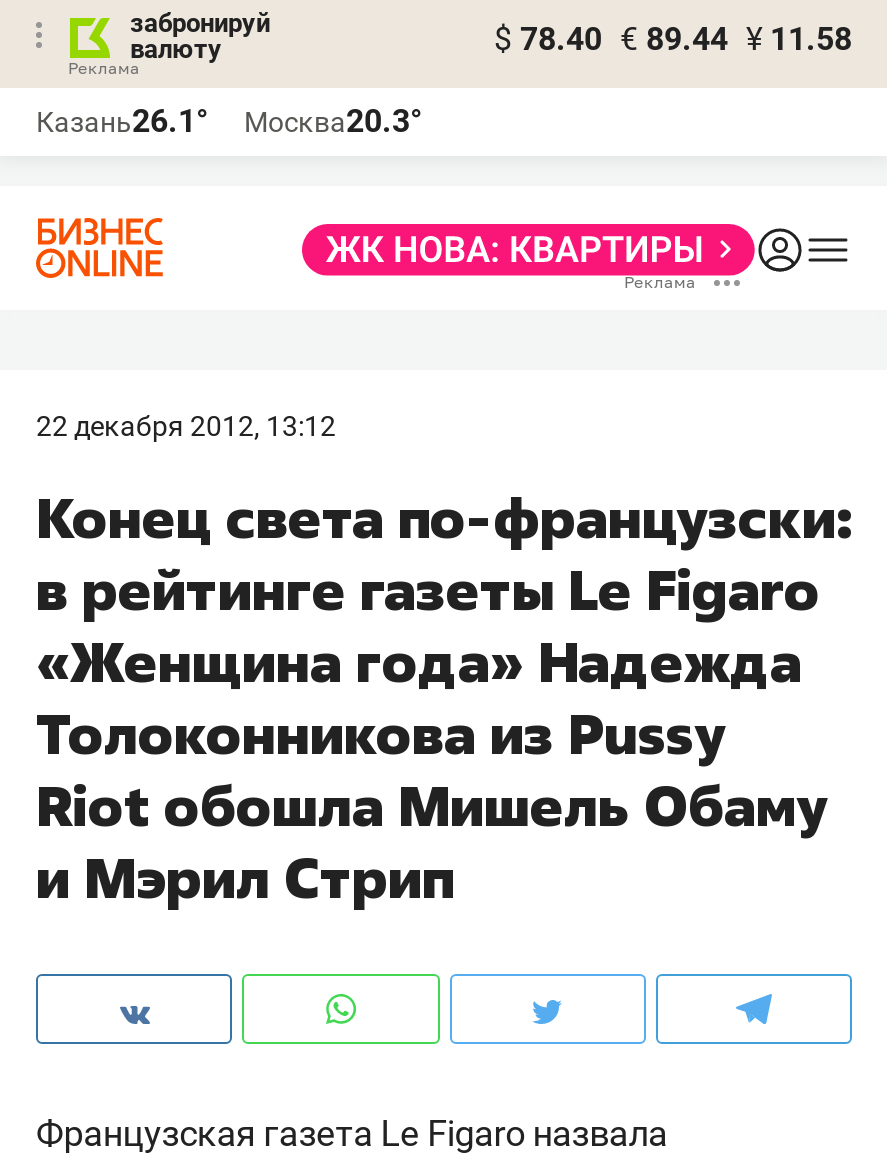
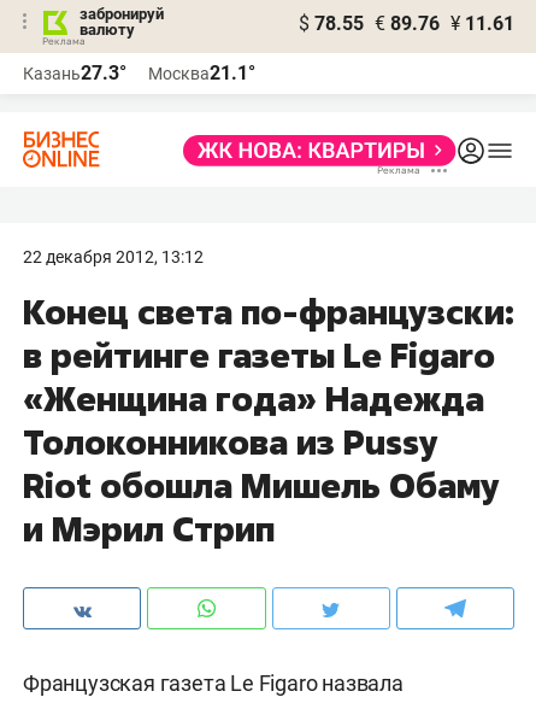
[494,20,852,58] $ 78.40 € 89.44 ¥ 11.58 -> [299,12,514,35] $ 78.55 € 89.76 ¥ 11.61
[36,102,208,140] Казань26.1° -> [23,61,126,84] Казань27.3°
[244,102,422,140] Москва20.3° -> [148,61,255,84] Москва21.1°

